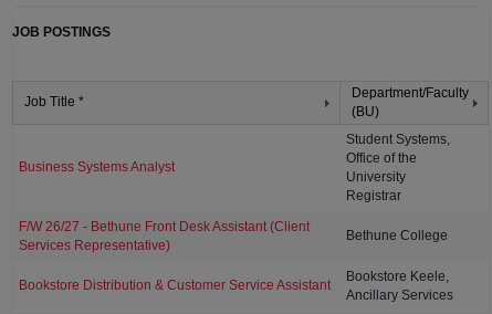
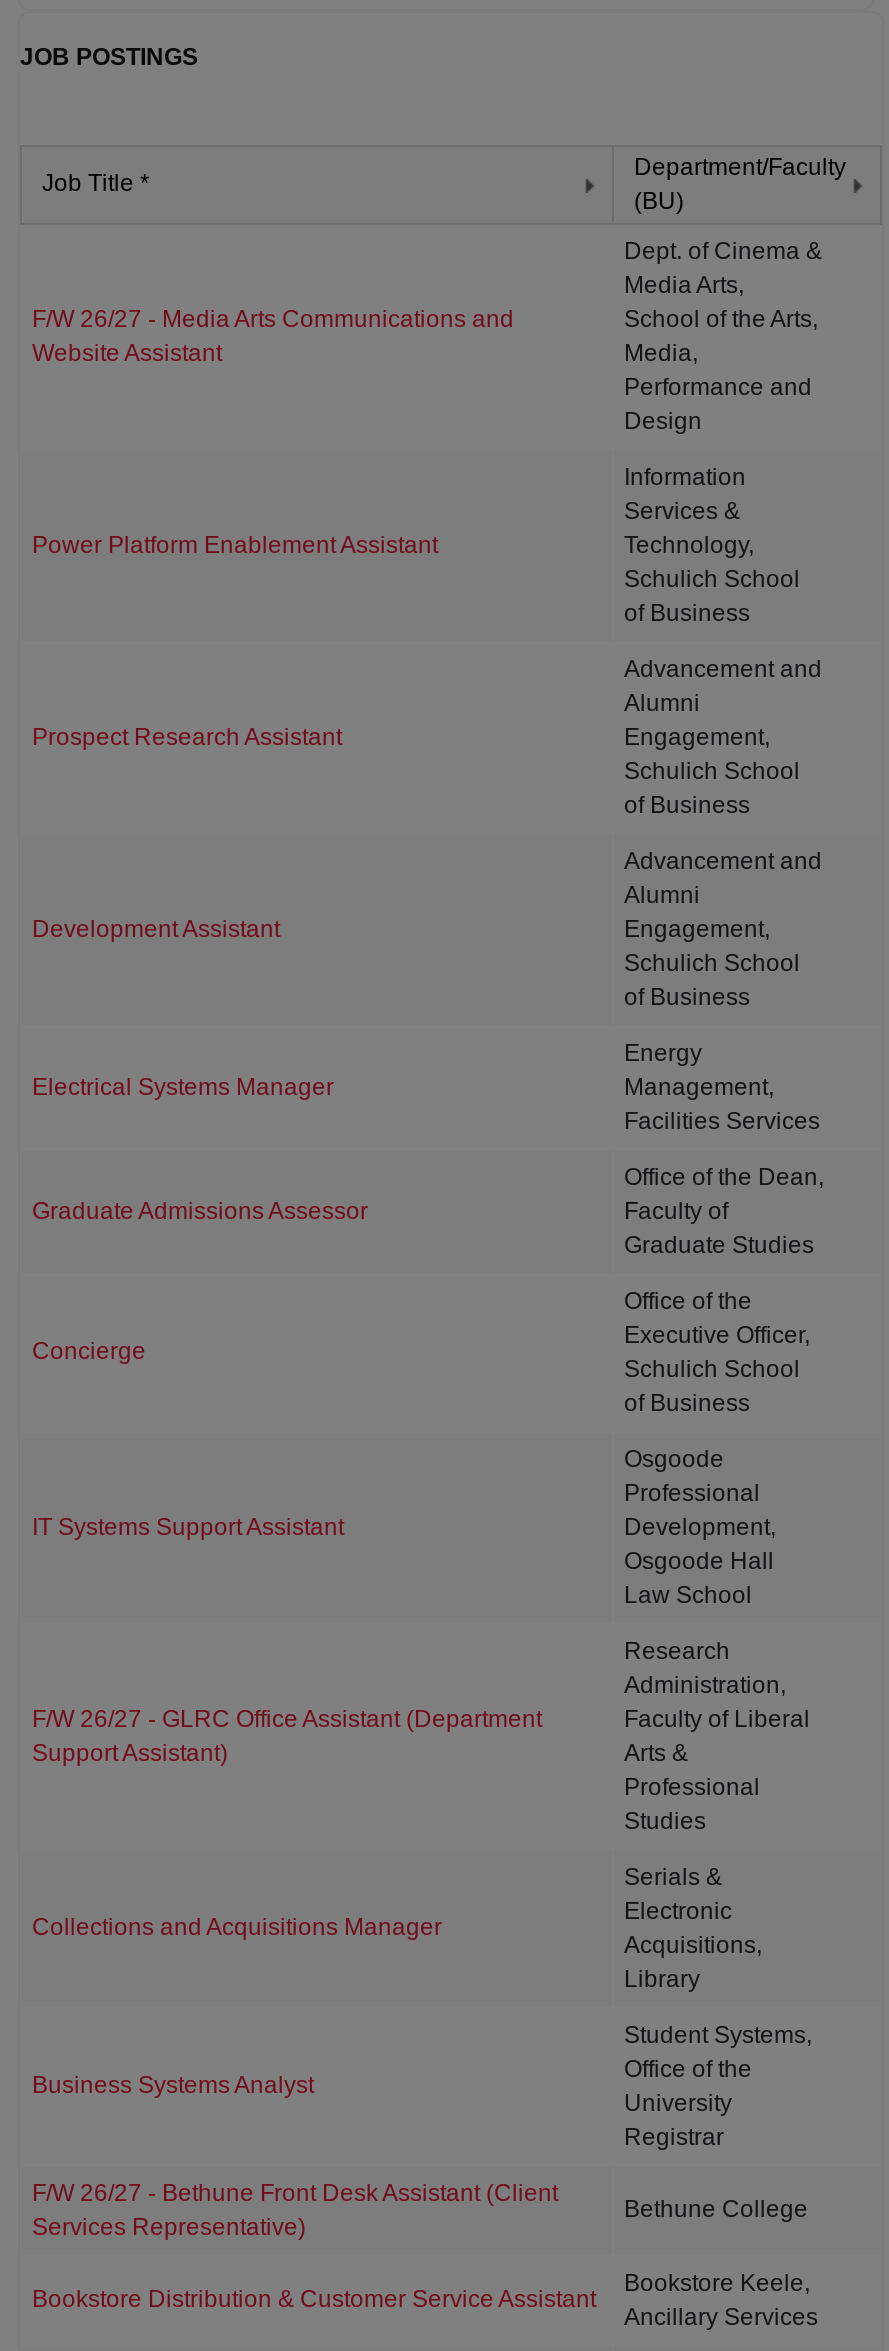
none -> [32,305,514,367] F/W 26/27 - Media Arts Communications and | Website Assistant
none -> [32,531,438,559] Power Platform Enablement Assistant
none -> [32,723,342,751] Prospect Research Assistant
none -> [32,915,280,943] Development Assistant
none -> [32,847,822,1101] Advancement and | Alumni | Engagement, | Schulich School | of Business | Electrical Systems Manager
none -> [32,1039,820,1225] Energy | Management, | Facilities Services | Graduate Admissions Assessor
none -> [32,1337,146,1365] Concierge
none -> [32,1513,344,1541] IT Systems Support Assistant
none -> [32,1705,542,1767] F/W 26/27 - GLRC Office Assistant (Department | Support Assistant)
none -> [32,1913,442,1941] Collections and Acquisitions Manager
none -> [624,237,822,435] Dept. of Cinema & | Media Arts, | School of the Arts, | Media, | Performance and | Design
none -> [624,463,800,627] Information | Services & | Technology, | Schulich School | of Business
none -> [624,655,822,819] Advancement and | Alumni | Engagement, | Schulich School | of Business
none -> [624,1163,824,1259] Office of the Dean, | Faculty of | Graduate Studies
none -> [624,1287,810,1417] Office of the | Executive Officer, | Schulich School | of Business
none -> [624,1445,776,1609] Osgoode | Professional | Development, | Osgoode Hall | Law School
none -> [624,1637,810,1835] Research | Administration, | Faculty of Liberal | Arts & | Professional | Studies
none -> [624,1863,762,1993] Serials & | Electronic | Acquisitions, | Library

